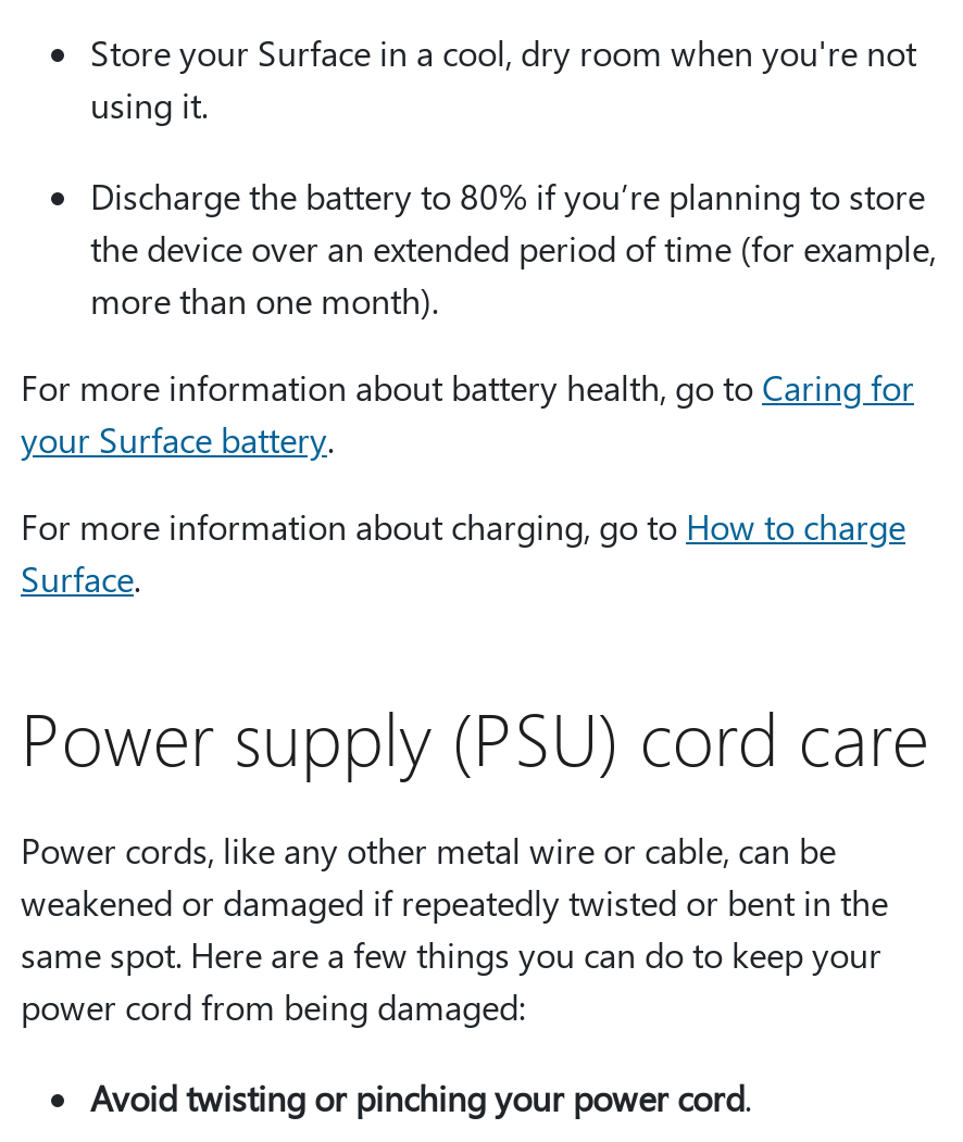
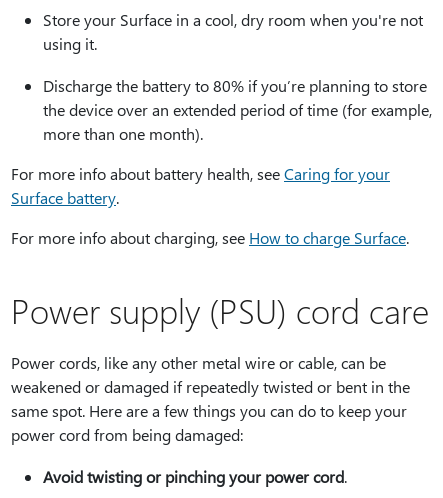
[21,364,914,462] For more information about battery health, go to Caring for | your Surface battery. -> [11,163,390,208] For more info about battery health, see Caring for your | Surface battery.
[21,503,905,601] For more information about charging, go to How to charge | Surface. -> [11,227,409,248] For more info about charging, see How to charge Surface.

